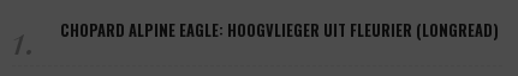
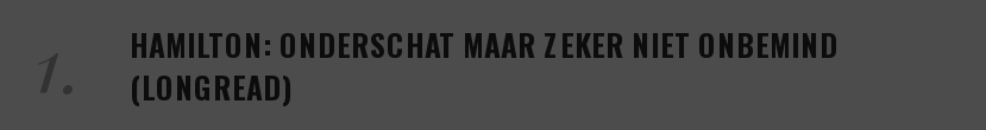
[60,19,499,41] CHOPARD ALPINE EAGLE: HOOGVLIEGER UIT FLEURIER (LONGREAD) -> [130,23,839,110] HAMILTON: ONDERSCHAT MAAR ZEKER NIET ONBEMIND | (LONGREAD)

